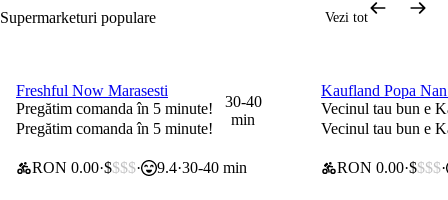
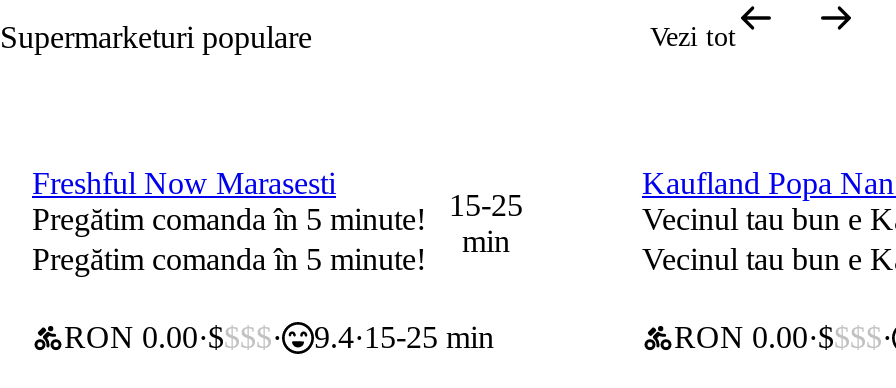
[16,93,261,117] Pregătim comanda în 5 minute! 30-40 -> [32,188,523,236] Pregătim comanda în 5 minute! 15-25
[32,159,247,176] RON 0.00 $$$$ 9.4 30-40 min -> [64,320,494,354] RON 0.00 $$$$ 9.4 15-25 min

